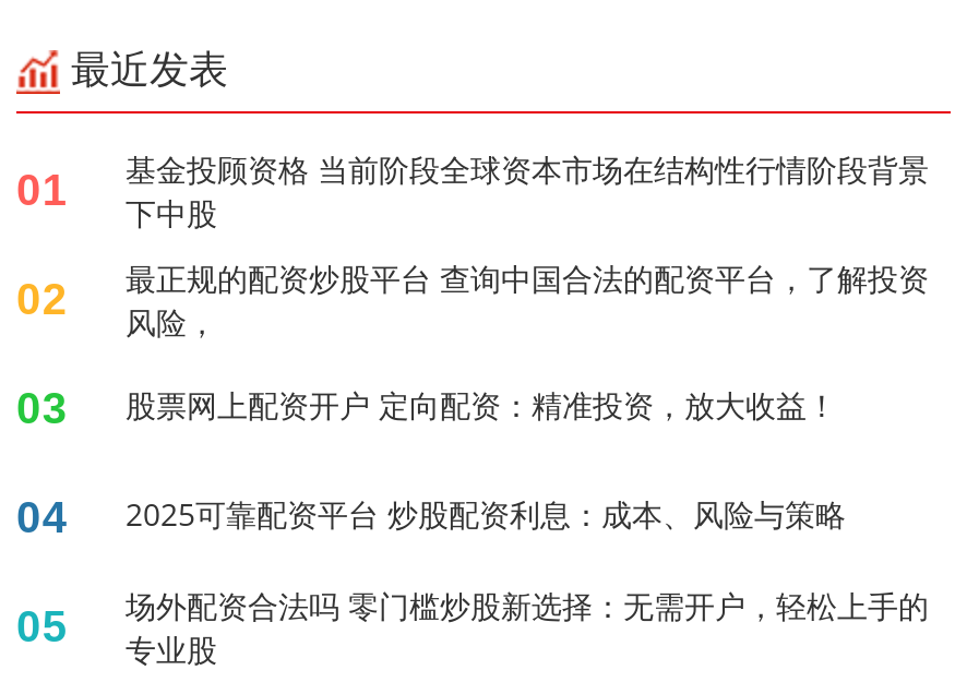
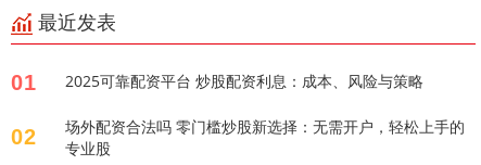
[16,149,929,541] 基金投顾资格 当前阶段全球资本市场在结构性行情阶段背景 | 下中股 | 02 | 最正规的配资炒股平台 查询中国合法的配资平台，了解投资 | 风险， | 03 | 股票网上配资开户 定向配资：精准投资，放大收益！ | 04 -> none
[16,585,929,670] 05 场外配资合法吗 零门槛炒股新选择：无需开户，轻松上手的 专业股 -> [11,116,465,159] 02 场外配资合法吗 零门槛炒股新选择：无需开户，轻松上手的 专业股

